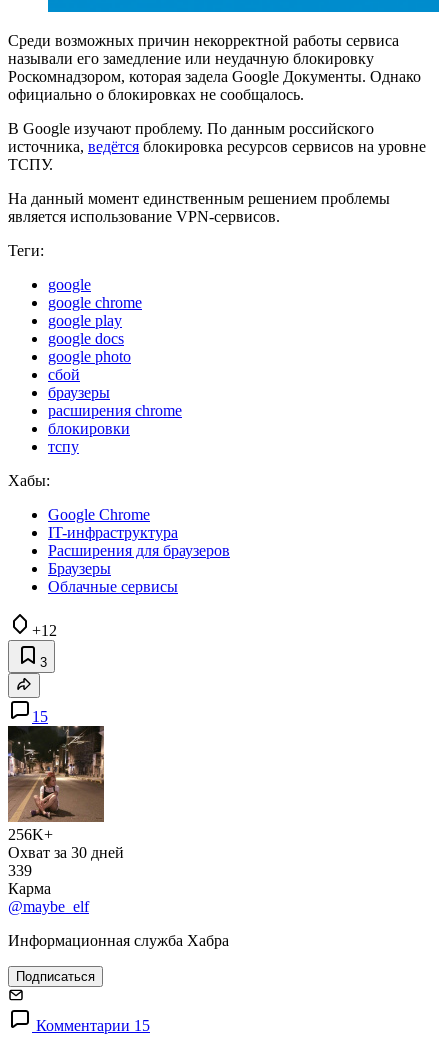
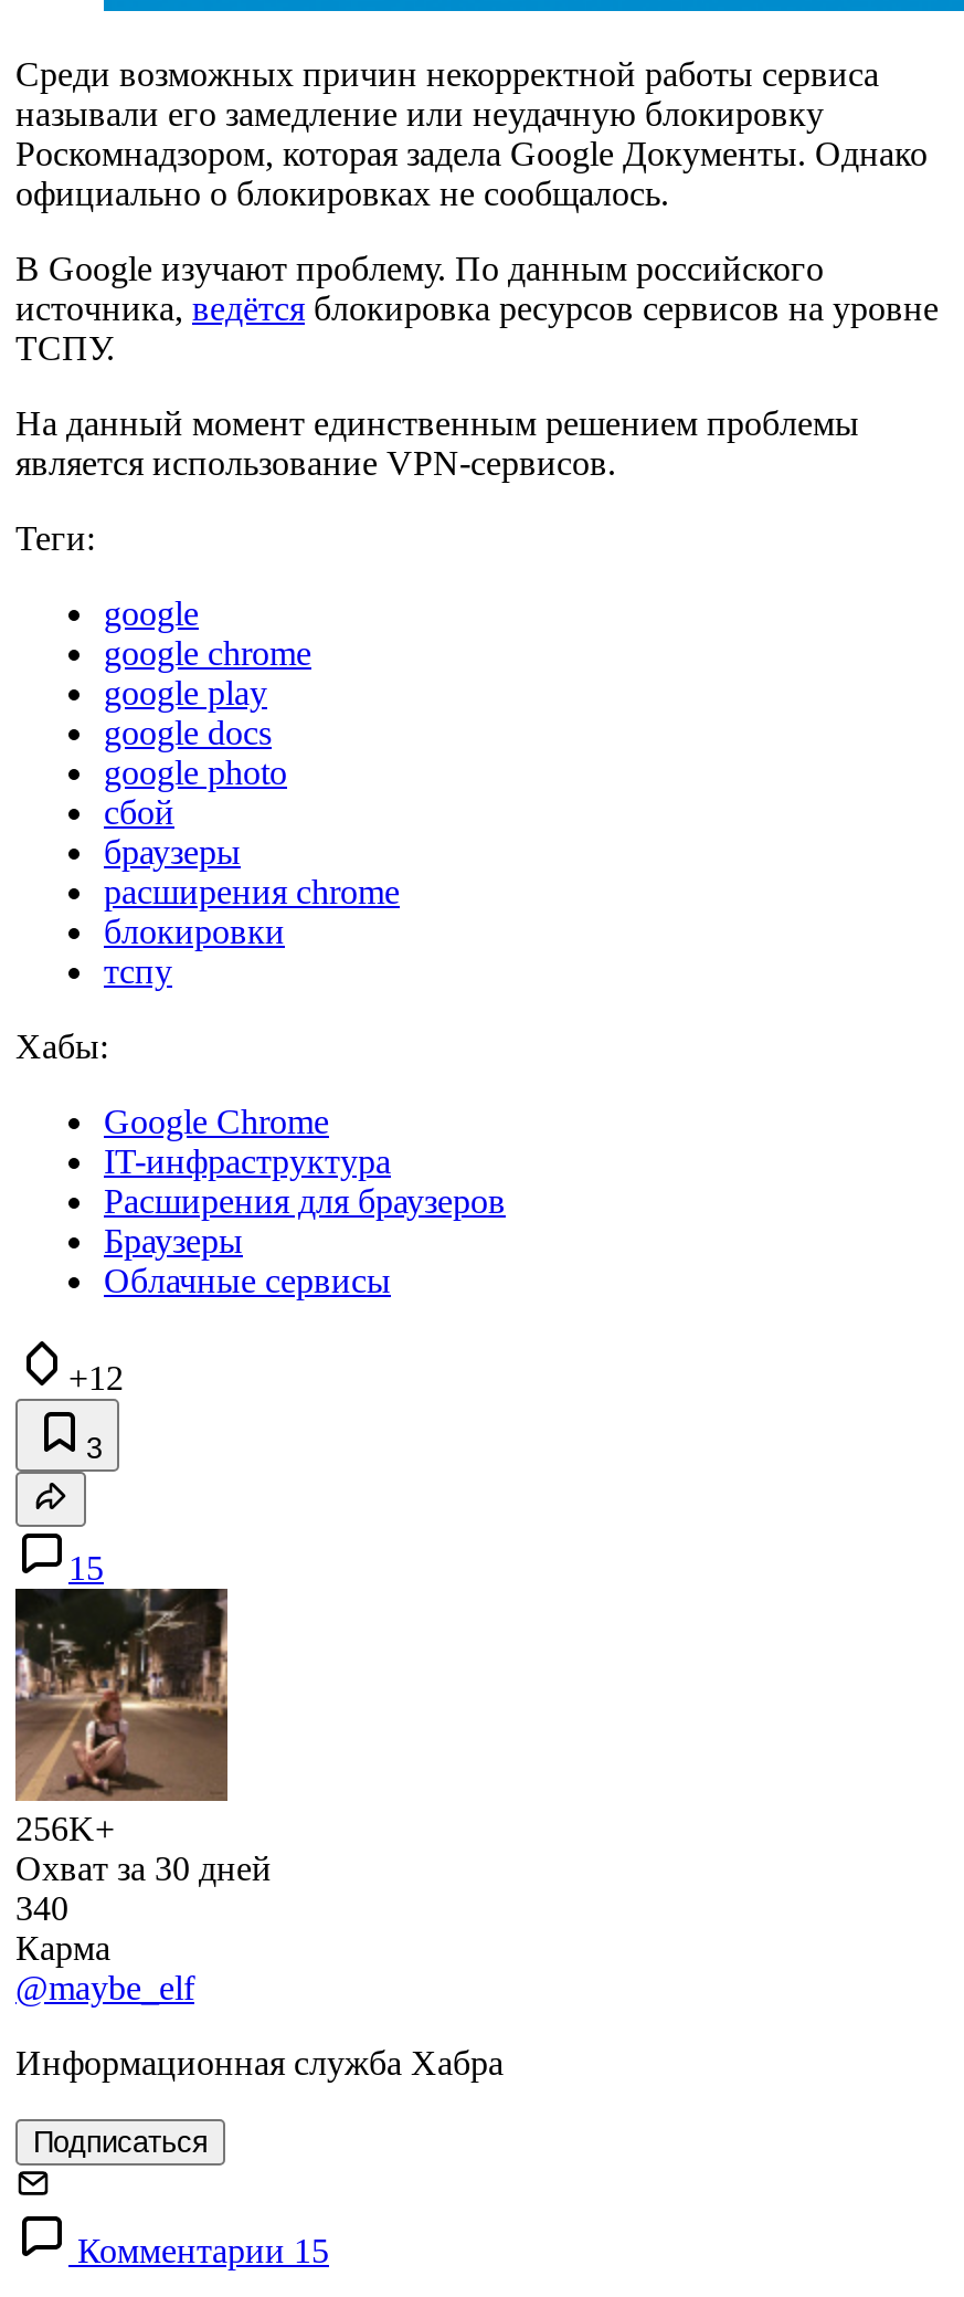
[8,862,32,879] 339 -> [15,1889,68,1926] 340

